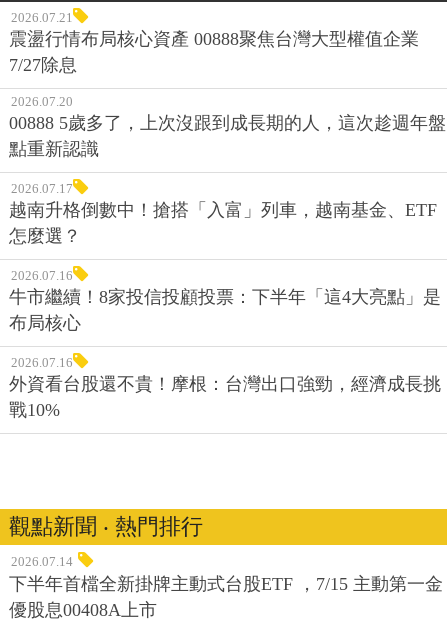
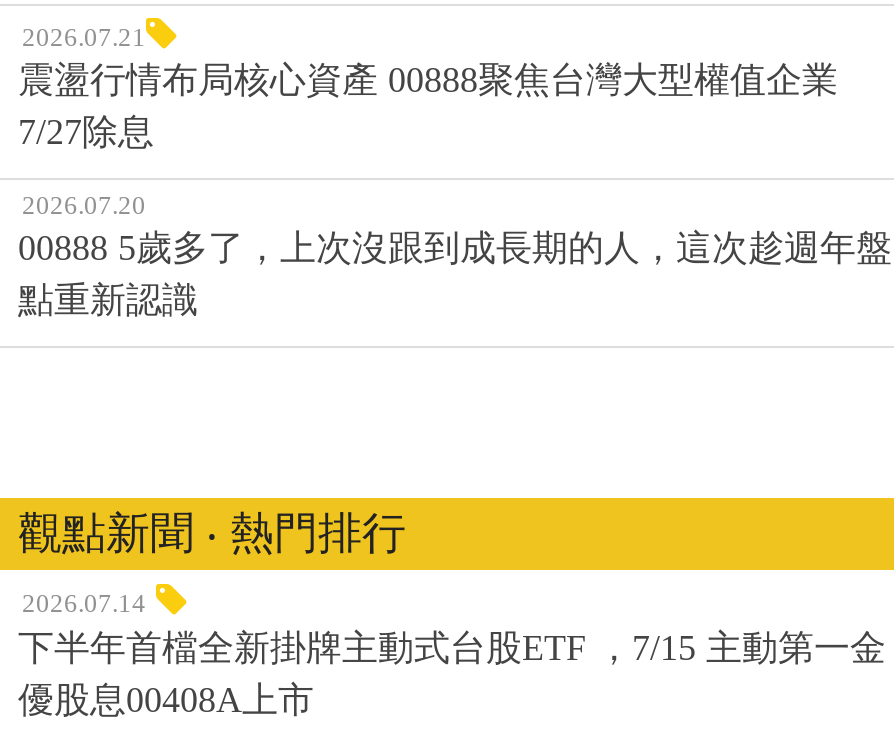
[9,181,441,420] 2026.07.17 | 越南升格倒數中！搶搭「入富」列車，越南基金、ETF | 怎麼選？ | 2026.07.16 | 牛市繼續！8家投信投顧投票：下半年「這4大亮點」是 | 布局核心 | 2026.07.16 | 外資看台股還不貴！摩根：台灣出口強勁，經濟成長挑 | 戰10% -> none

